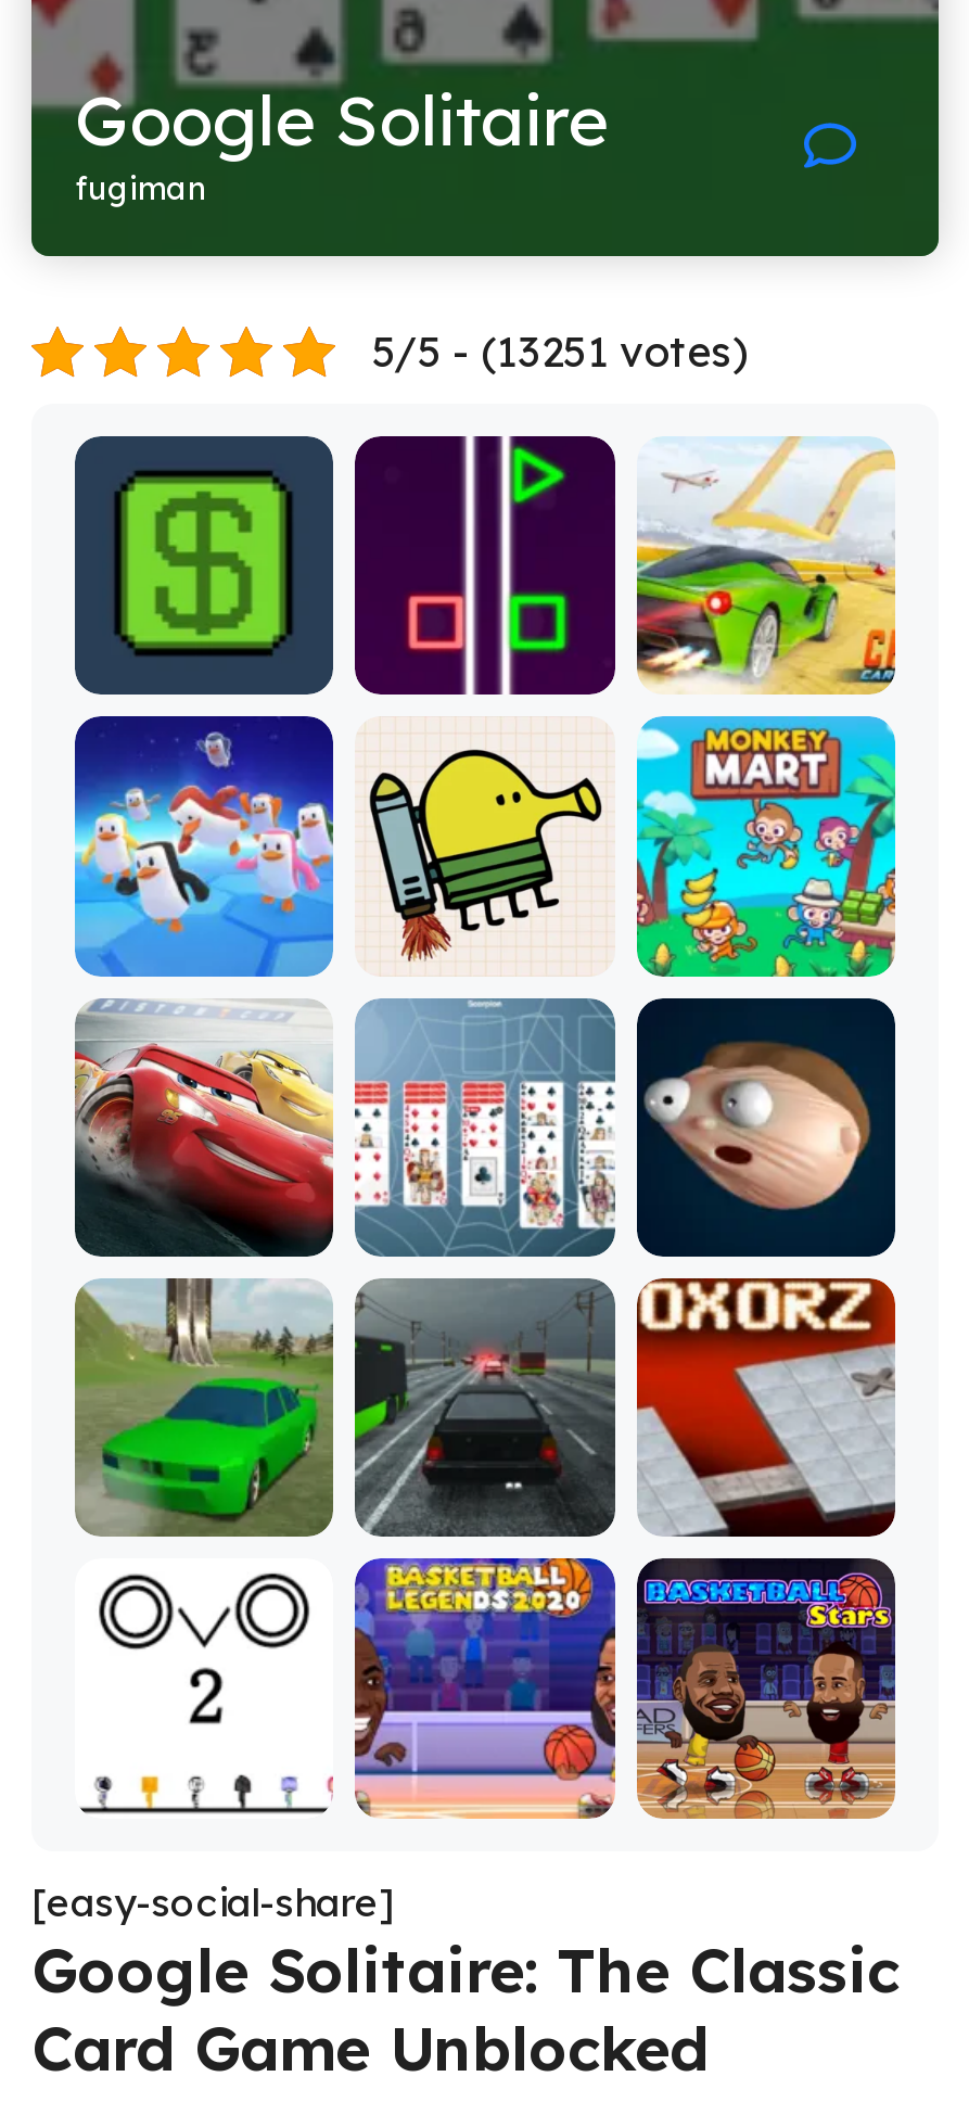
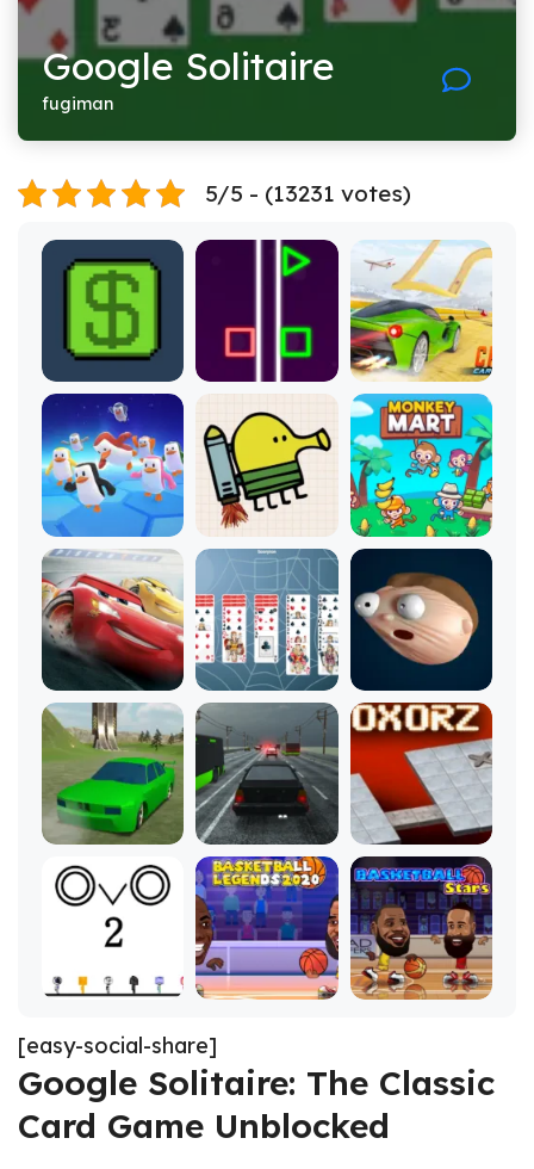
[372,326,748,378] 5/5 - (13251 votes) -> [205,179,411,208] 5/5 - (13231 votes)

